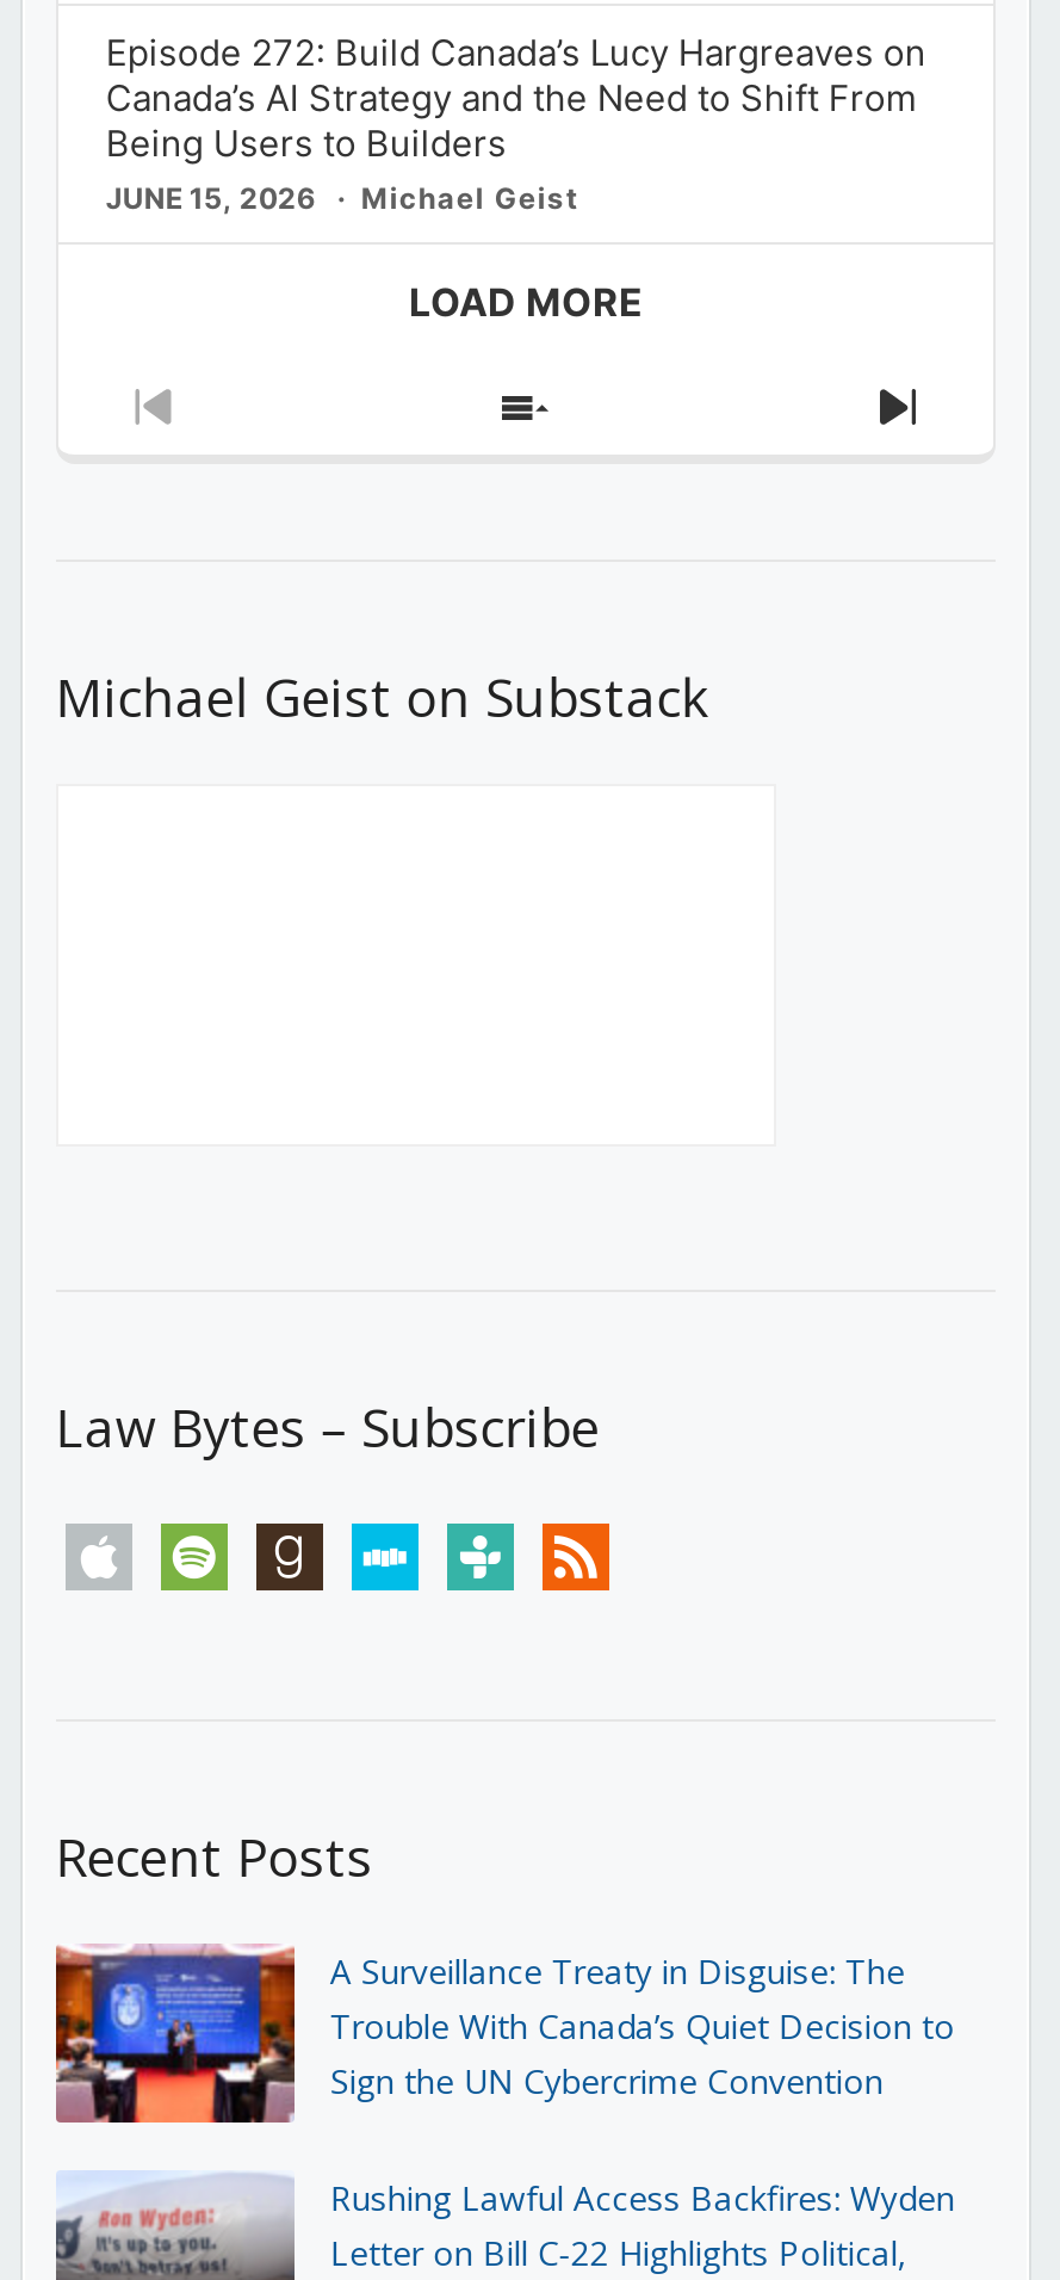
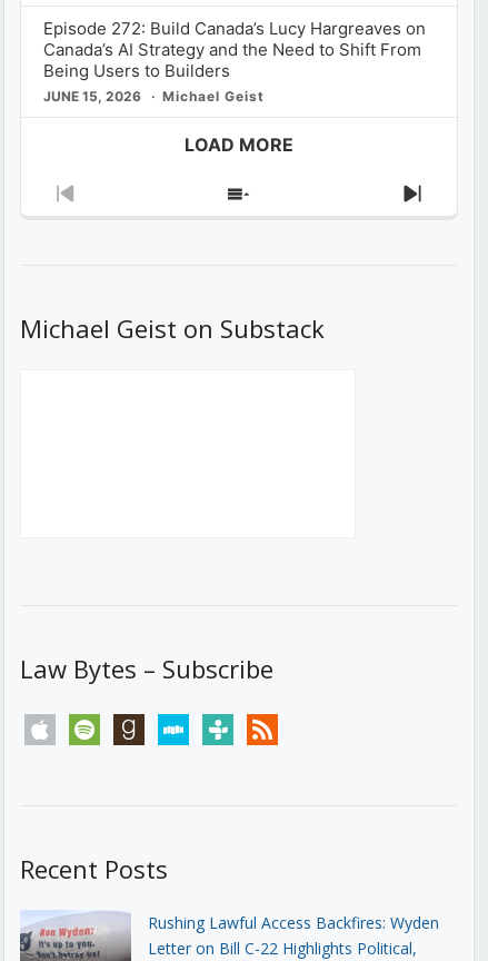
[54,1944,955,2125] [image] | A Surveillance Treaty in Disguise: The | Trouble With Canada’s Quiet Decision to | Sign the UN Cybercrime Convention -> none

